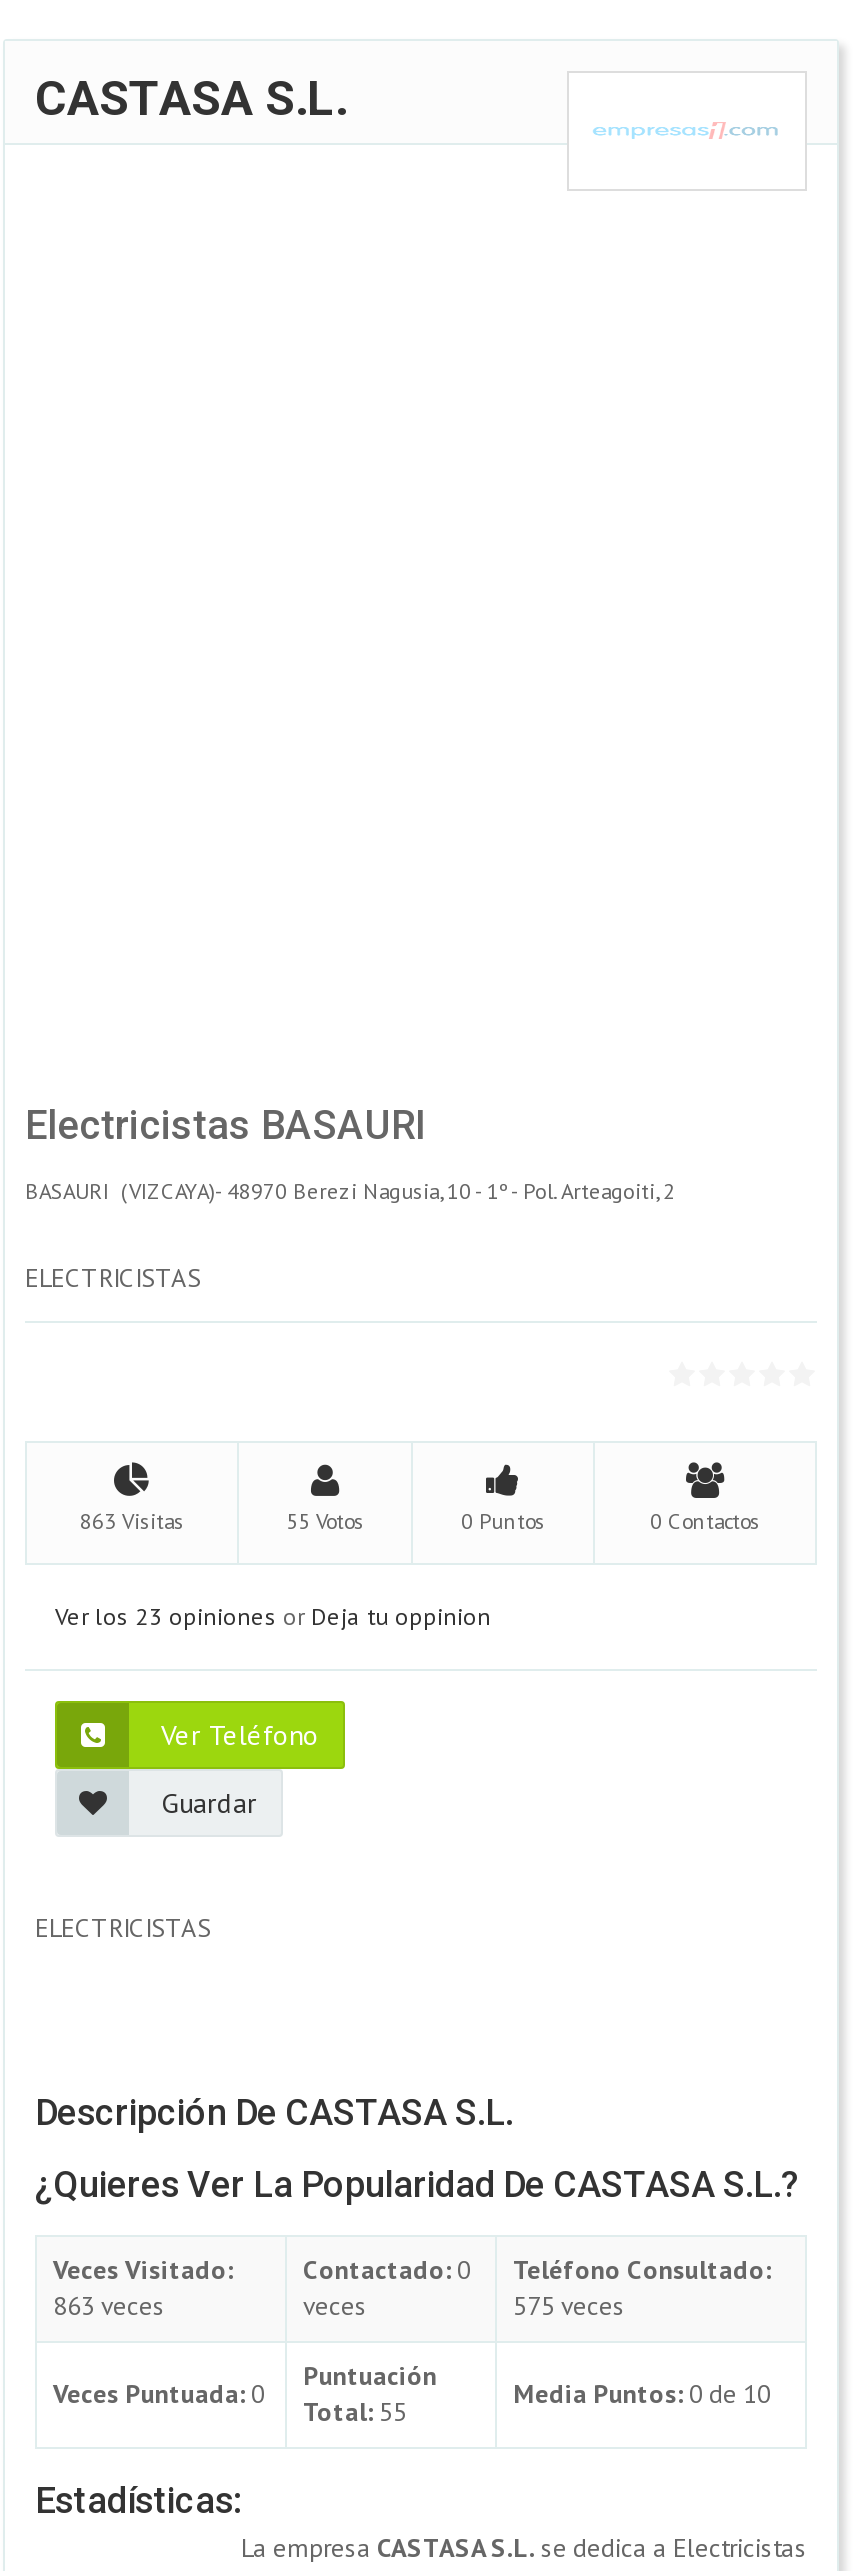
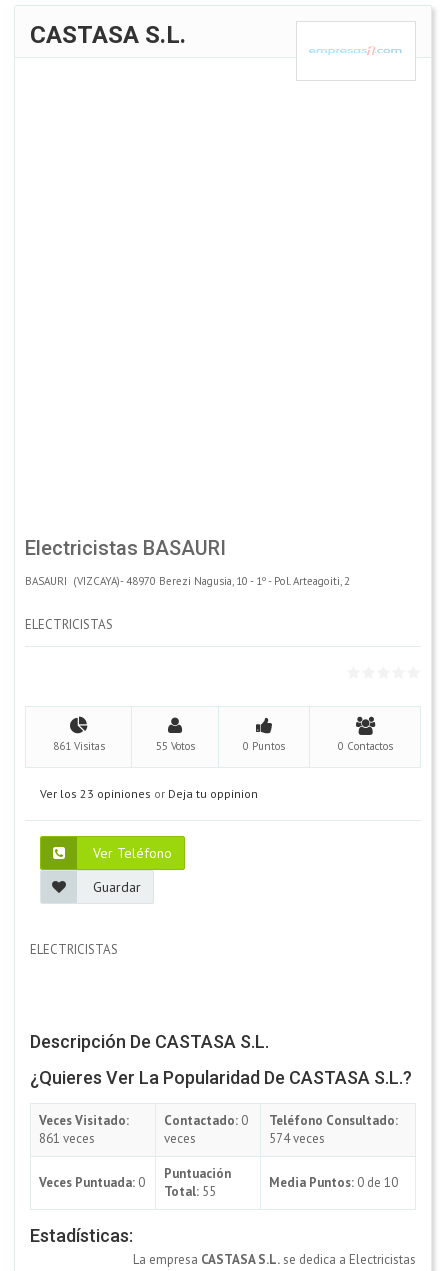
[80,1507,184,1535] 863 Visitas -> [52,739,104,753] 861 Visitas
[53,2289,165,2323] 863 veces -> [39,1130,95,1147] 861 veces
[513,2289,625,2323] 575 veces -> [269,1130,325,1147] 574 veces

